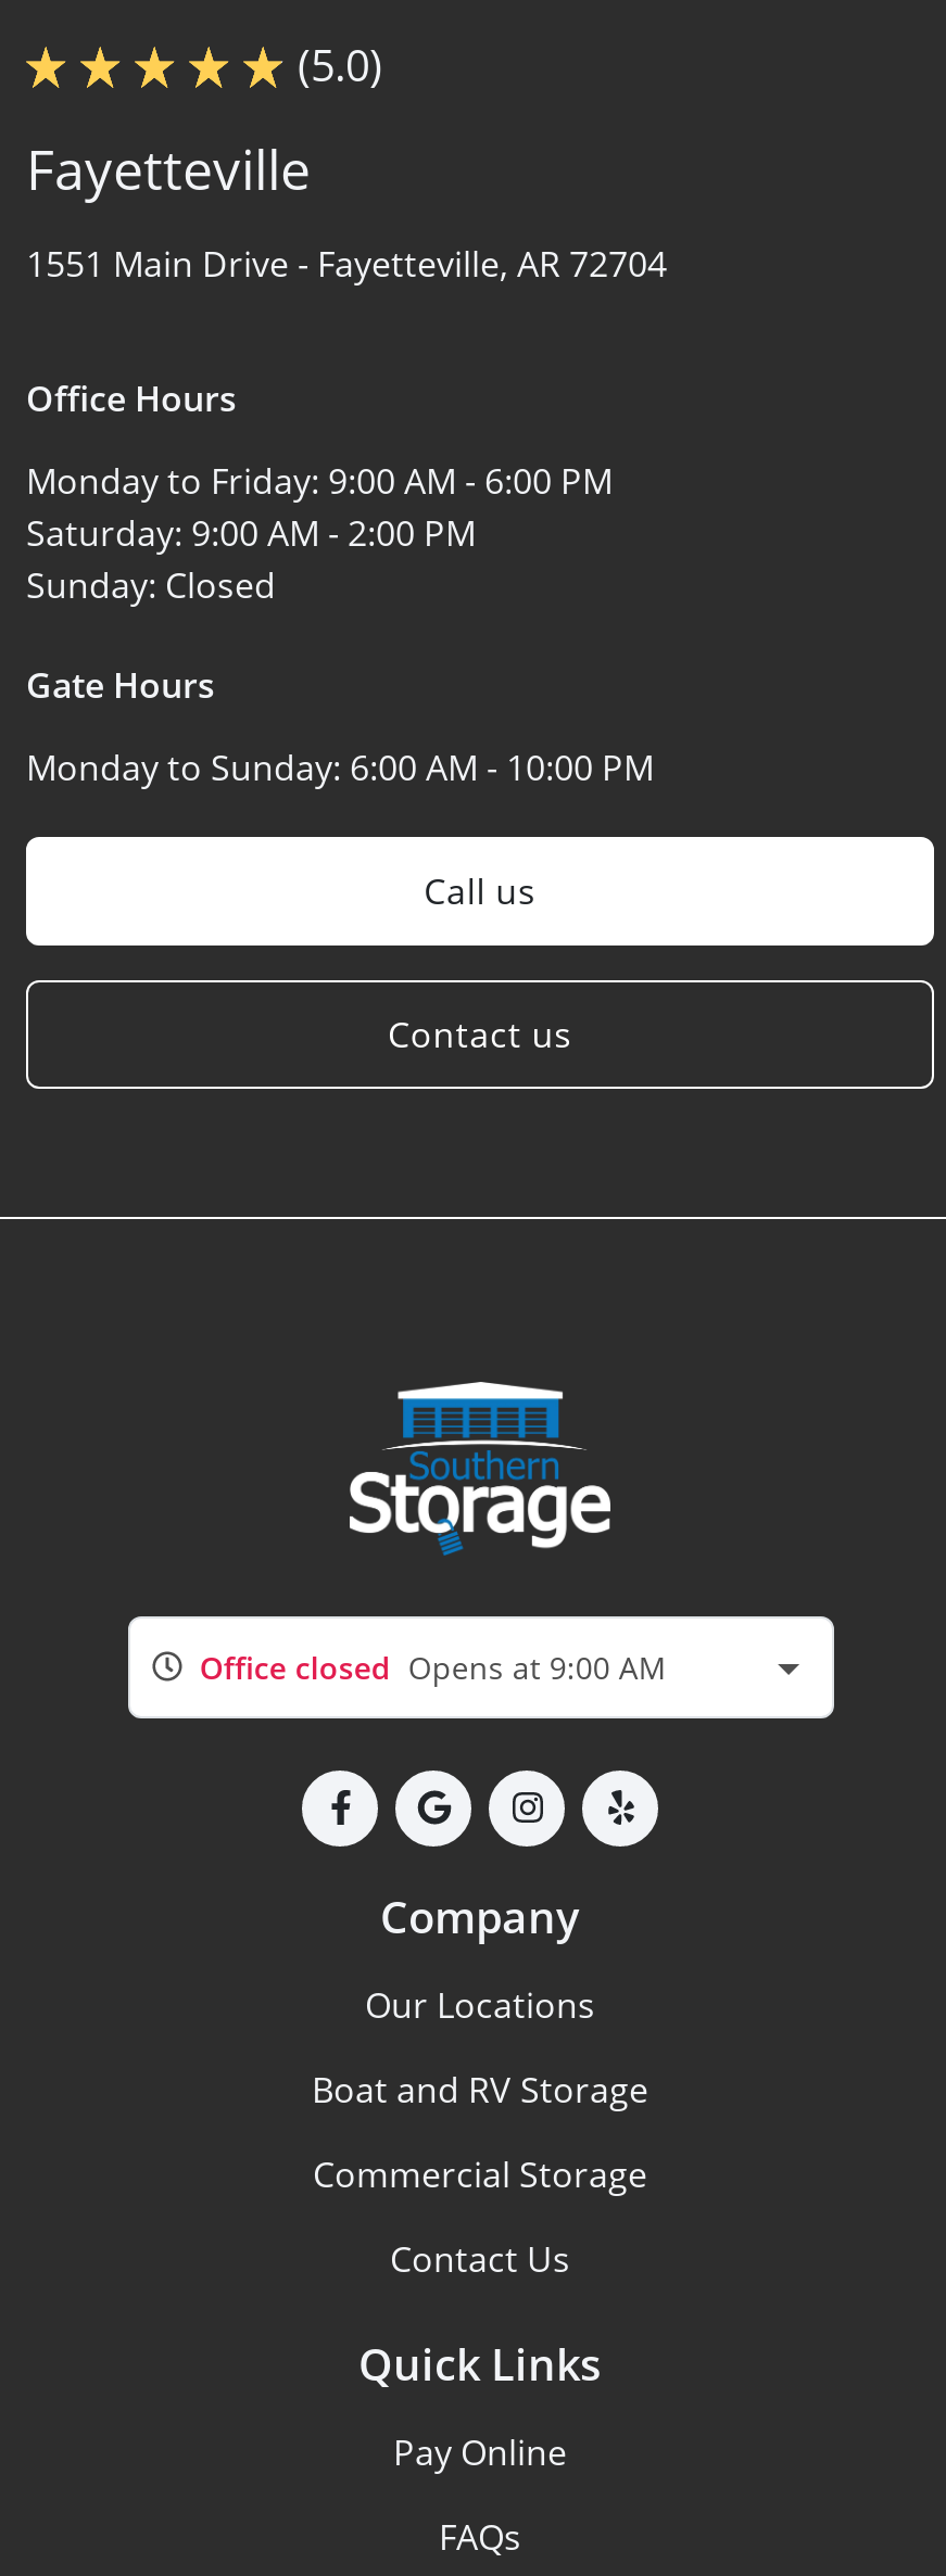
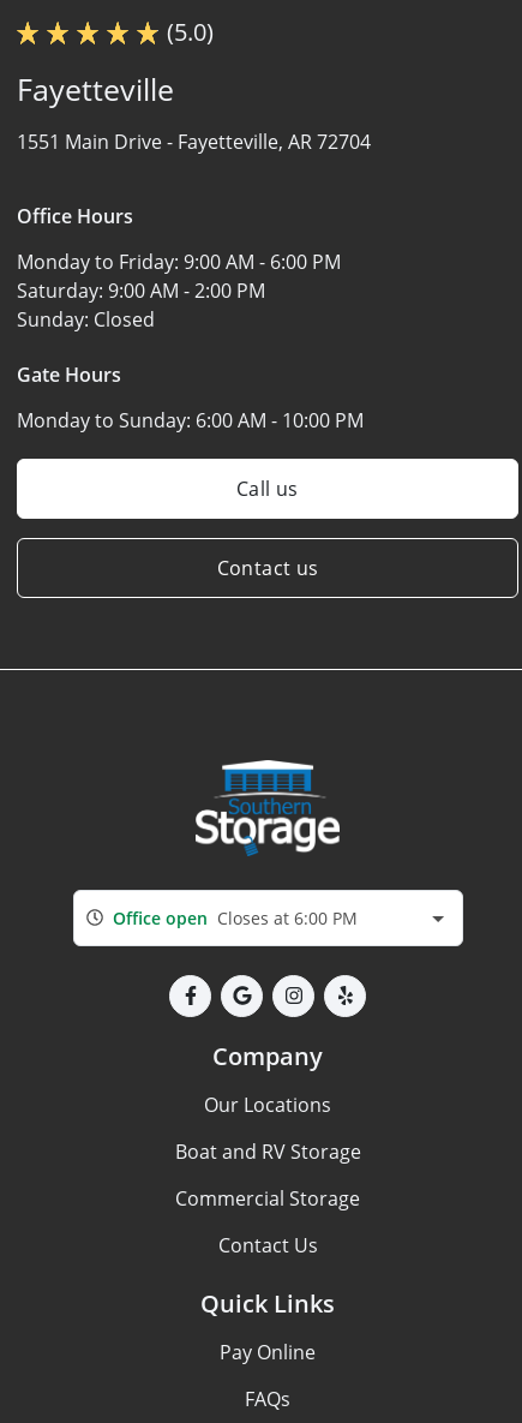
[200,1646,667,1687] Office closed Opens at 9:00 AM -> [113,906,357,929] Office open Closes at 6:00 PM

